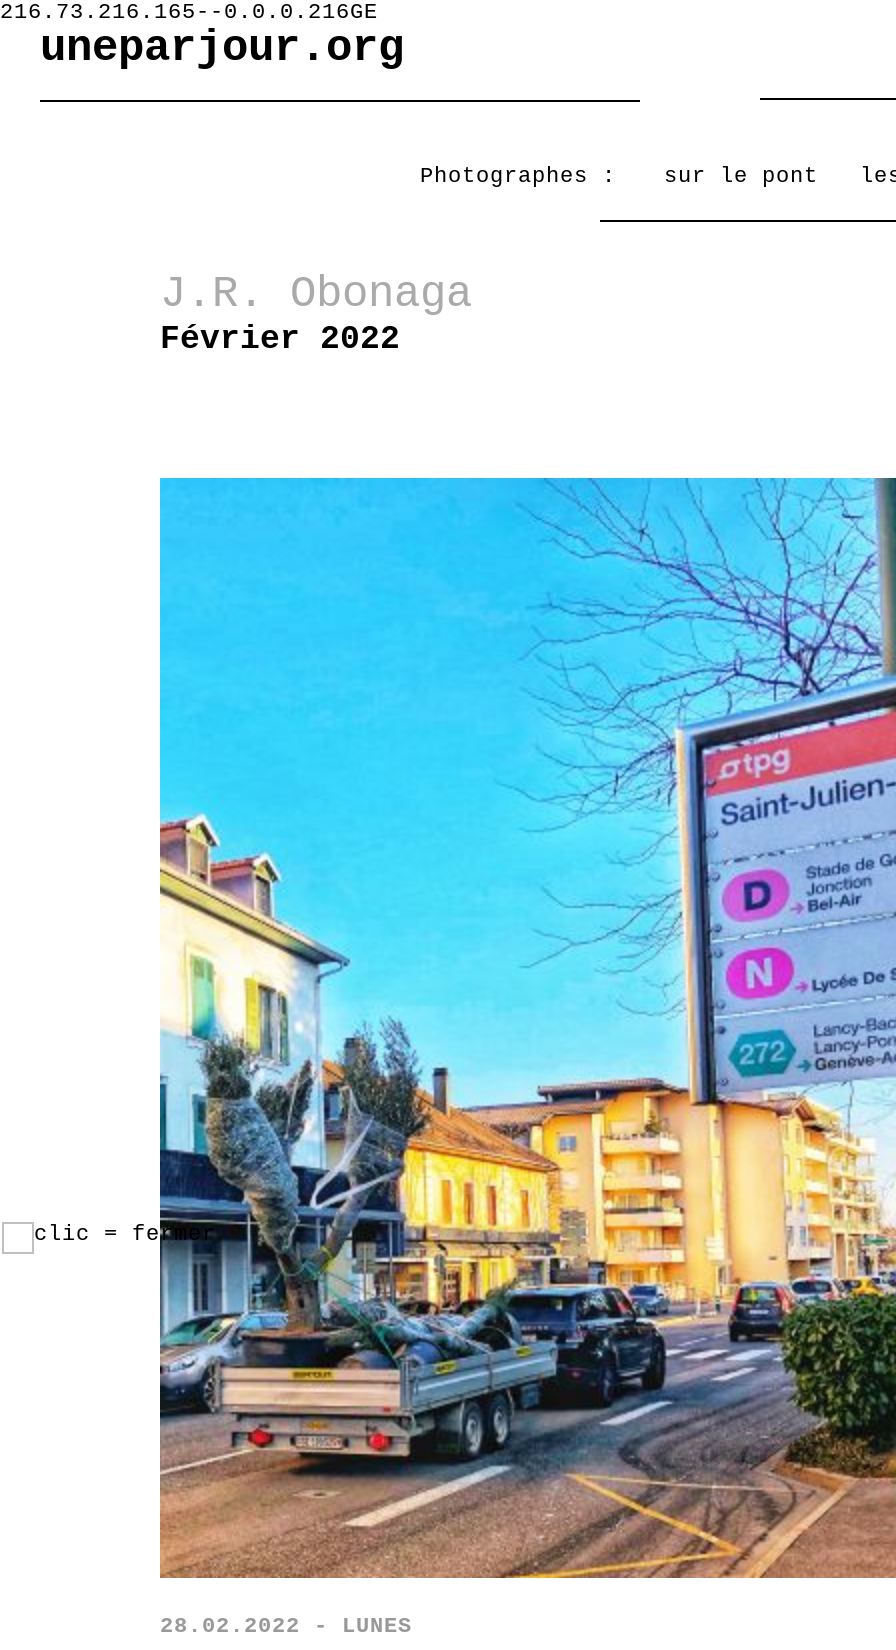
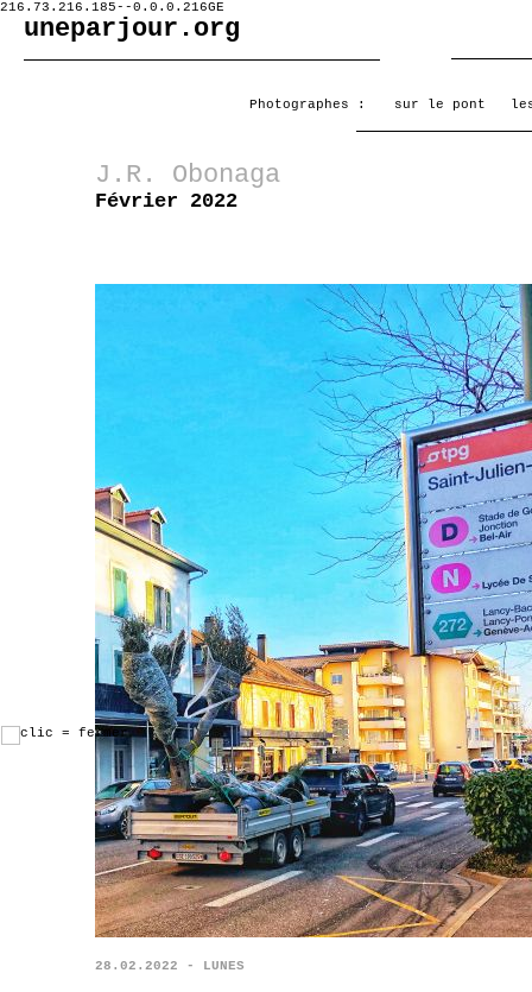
[0,0,378,24] 216.73.216.165--0.0.0.216GE -> [0,0,224,14] 216.73.216.185--0.0.0.216GE

